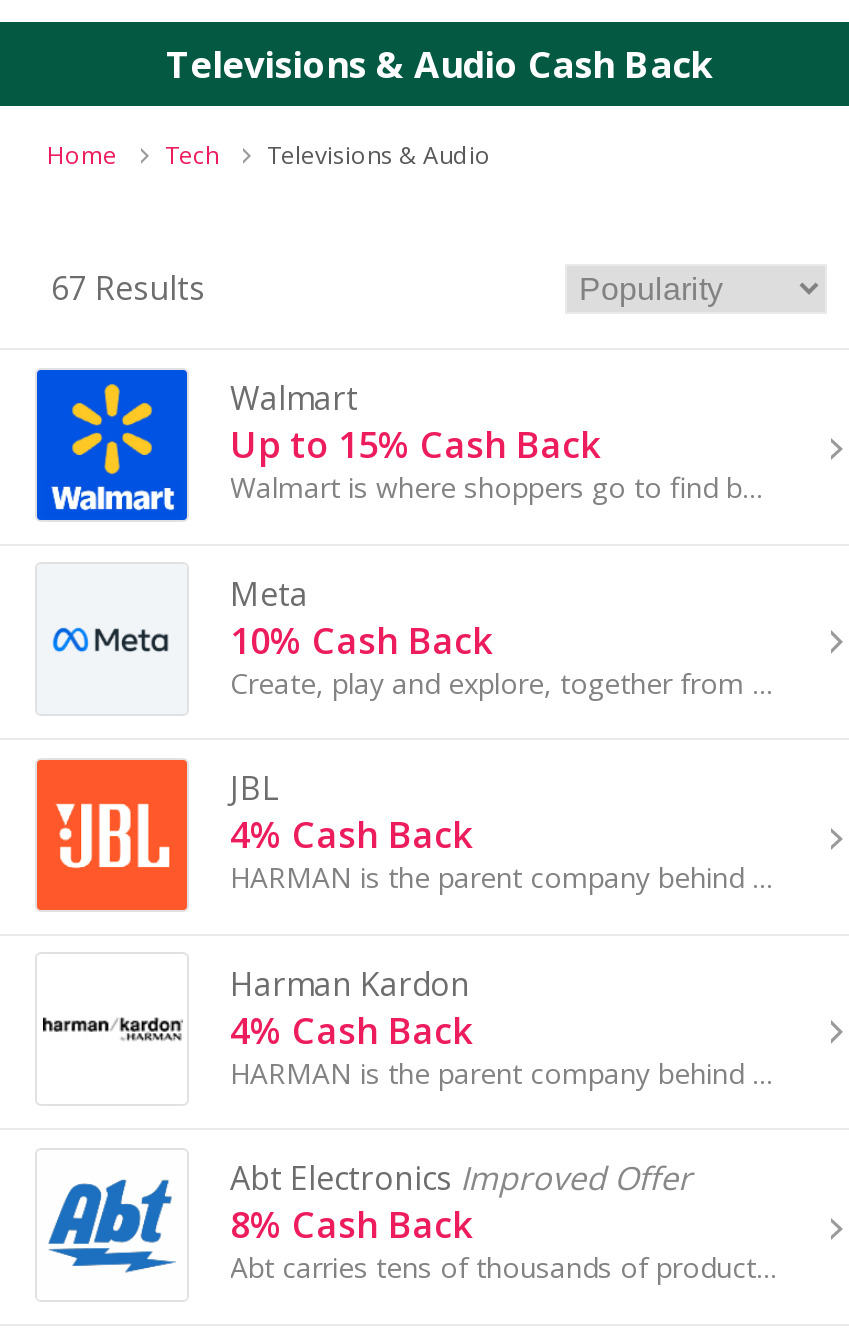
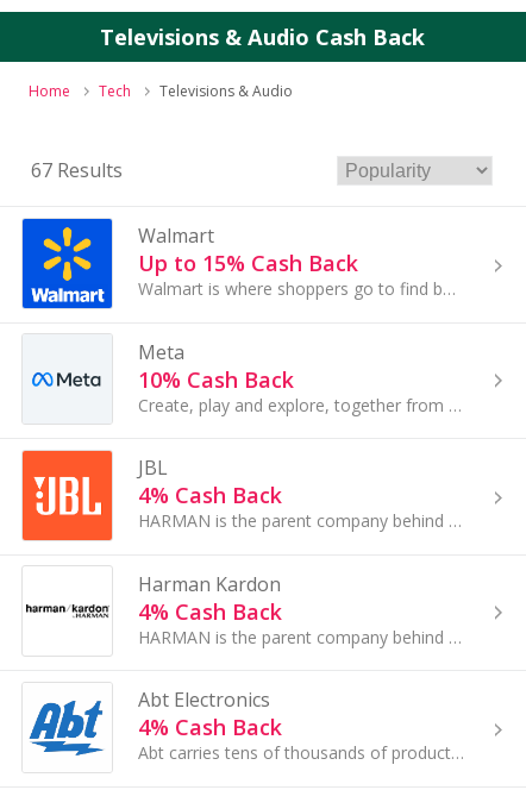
[230,1156,692,1248] Abt Electronics Improved Offer | 8% Cash Back -> [137,687,281,741] Abt Electronics | 4% Cash Back

